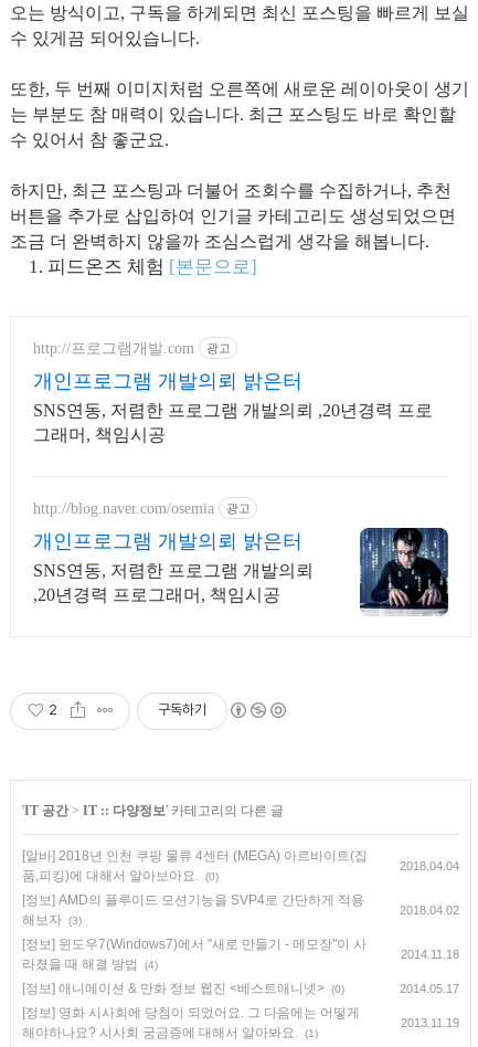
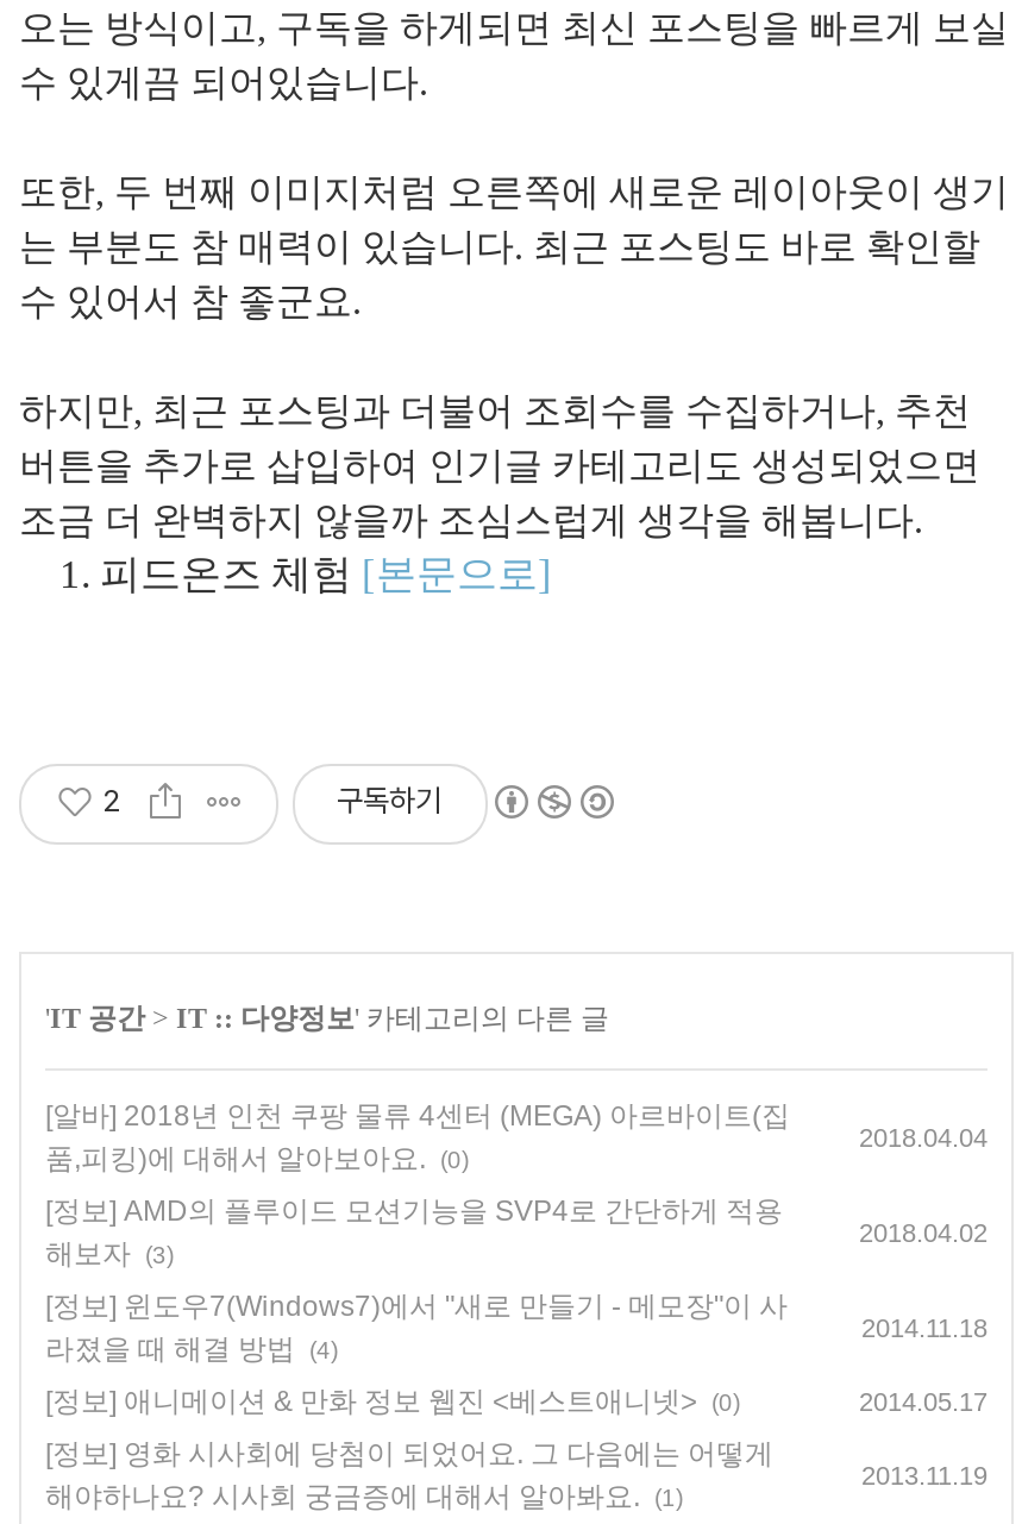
[33,340,433,444] http://프로그램개발.com | 광고 | 개인프로그램 개발의뢰 밝은터 | SNS연동, 저렴한 프로그램 개발의뢰 ,20년경력 프로 | 그래머, 책임시공 -> none
[33,500,314,604] http://blog.naver.com/osemia | 광고 | 개인프로그램 개발의뢰 밝은터 | SNS연동, 저렴한 프로그램 개발의뢰 | ,20년경력 프로그래머, 책임시공 -> none
[359,527,449,616] [image] -> none

